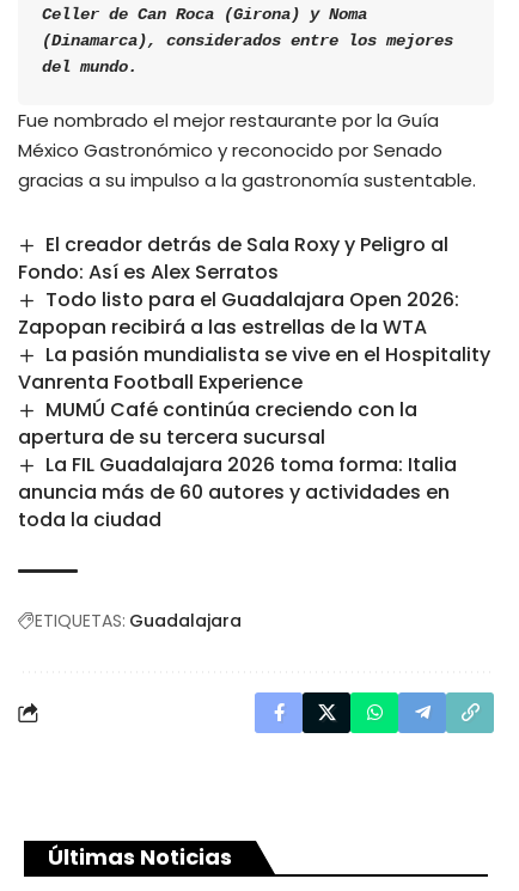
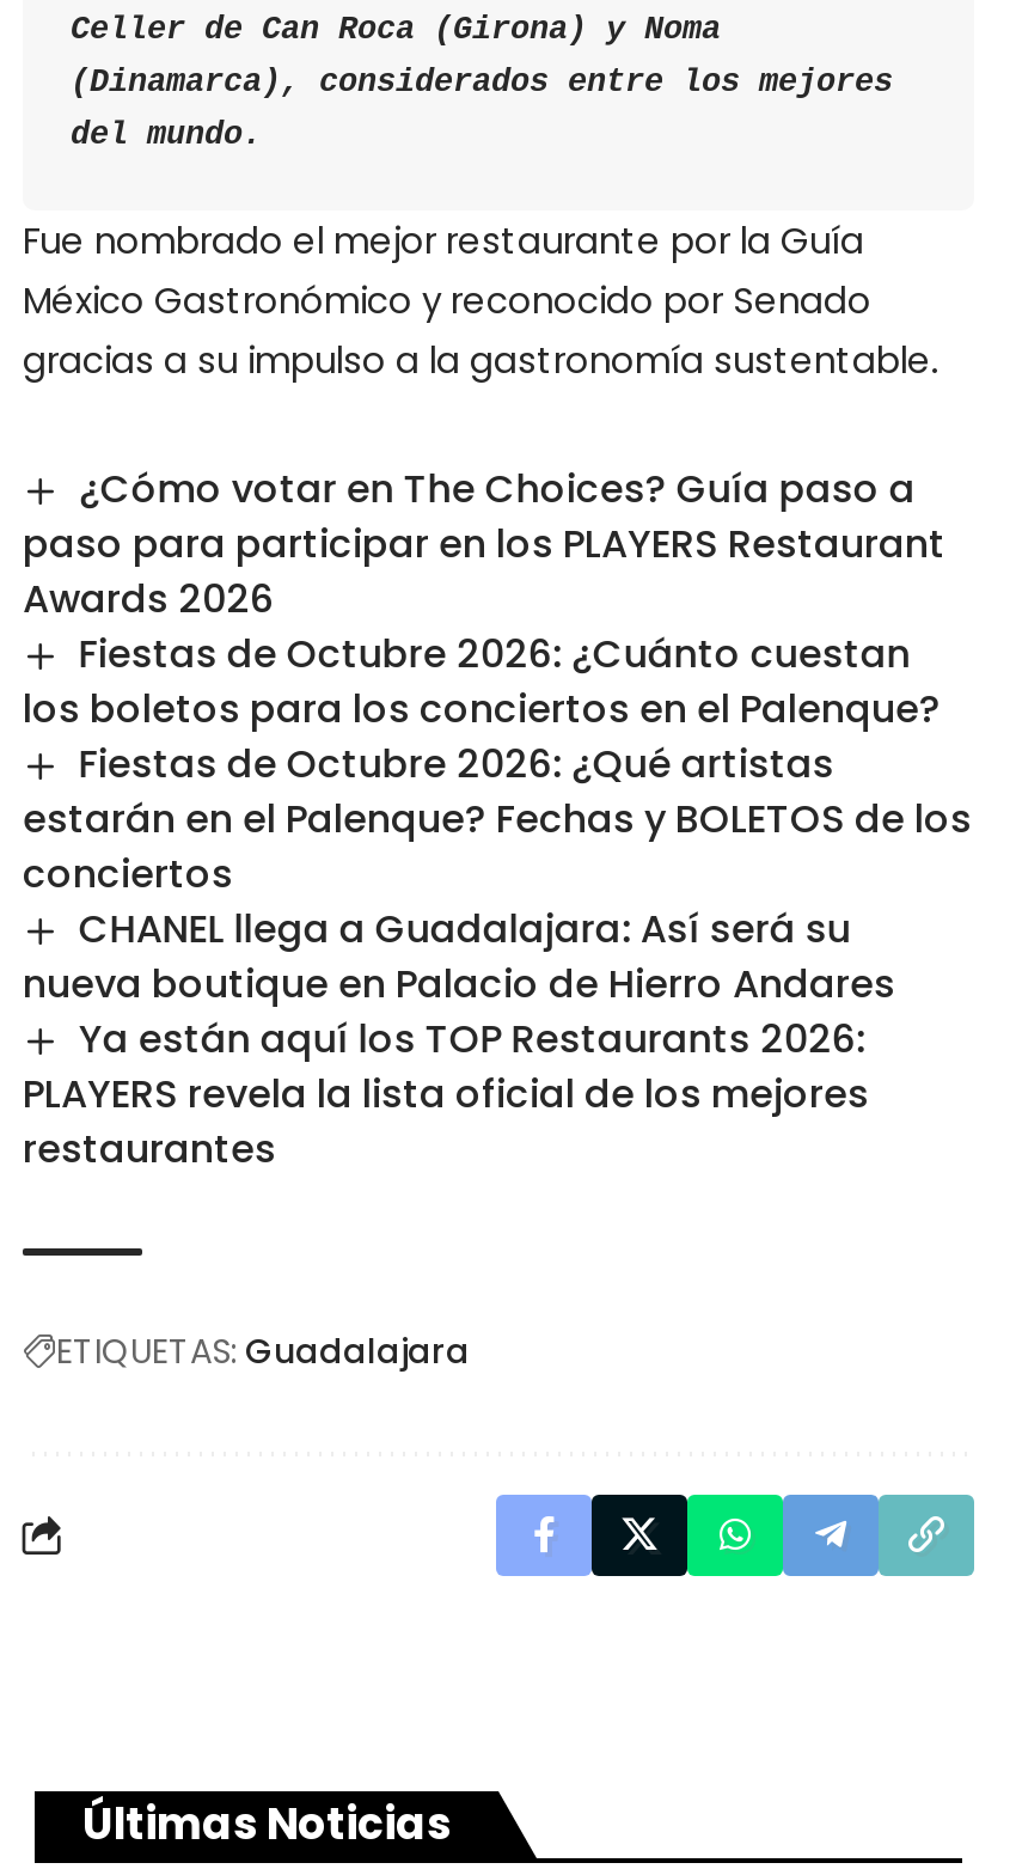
[18,230,491,533] El creador detrás de Sala Roxy y Peligro al | Fondo: Así es Alex Serratos | Todo listo para el Guadalajara Open 2026: | Zapopan recibirá a las estrellas de la WTA | La pasión mundialista se vive en el Hospitality | Vanrenta Football Experience | MUMÚ Café continúa creciendo con la | apertura de su tercera sucursal | La FIL Guadalajara 2026 toma forma: Italia | anuncia más de 60 autores y actividades en | toda la ciudad -> [23,461,972,1177] ¿Cómo votar en The Choices? Guía paso a | paso para participar en los PLAYERS Restaurant | Awards 2026 | Fiestas de Octubre 2026: ¿Cuánto cuestan | los boletos para los conciertos en el Palenque? | Fiestas de Octubre 2026: ¿Qué artistas | estarán en el Palenque? Fechas y BOLETOS de los | conciertos | CHANEL llega a Guadalajara: Así será su | nueva boutique en Palacio de Hierro Andares | Ya están aquí los TOP Restaurants 2026: | PLAYERS revela la lista oficial de los mejores | restaurantes

